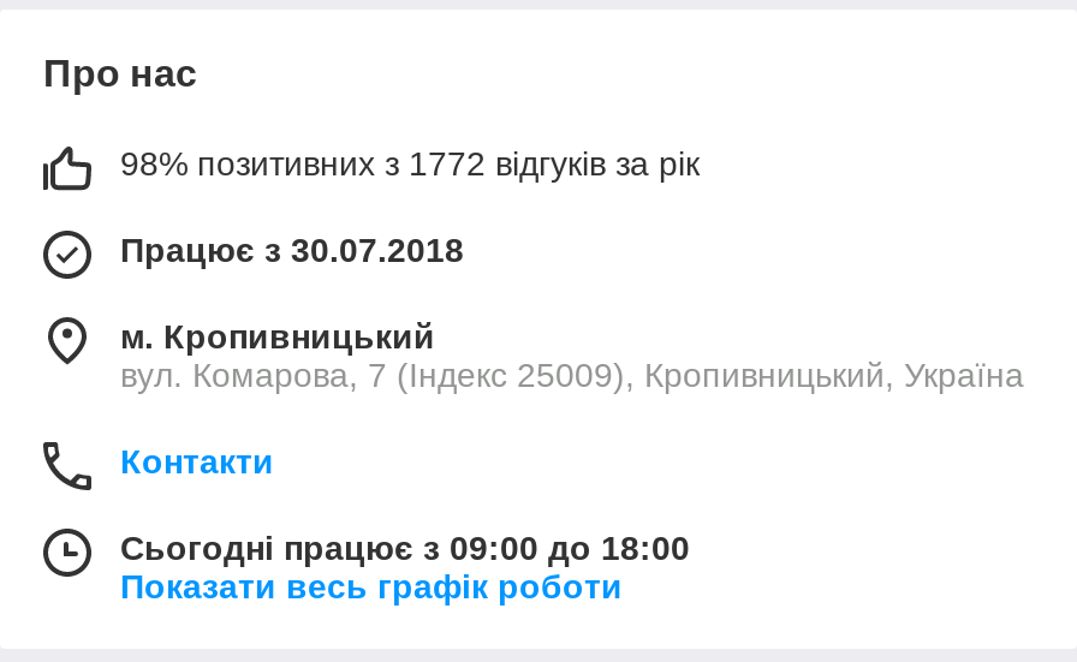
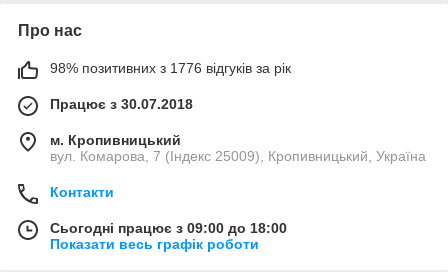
[120,145,700,184] 98% позитивних з 1772 відгуків за рік -> [50,60,291,76] 98% позитивних з 1776 відгуків за рік

